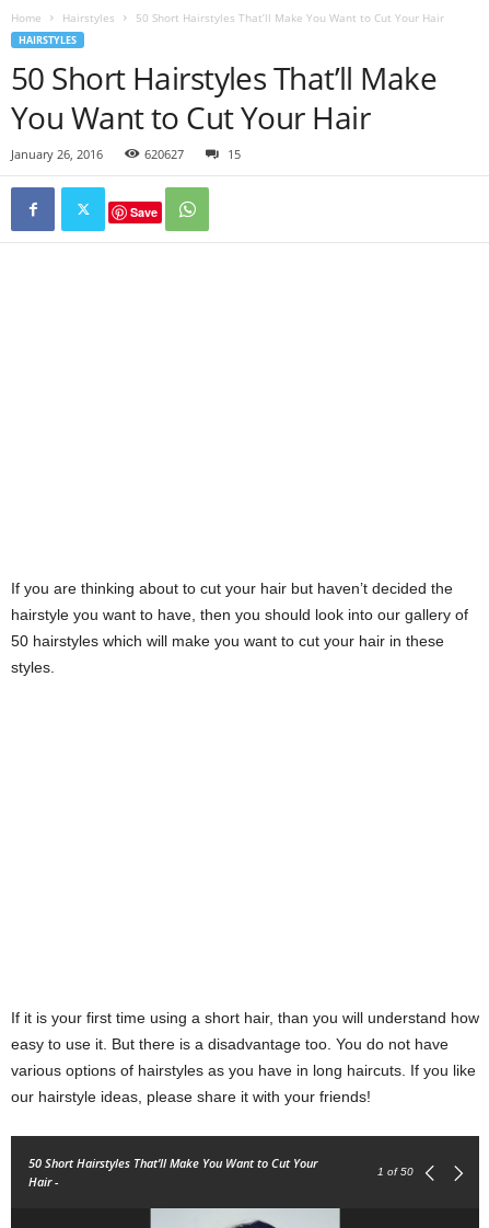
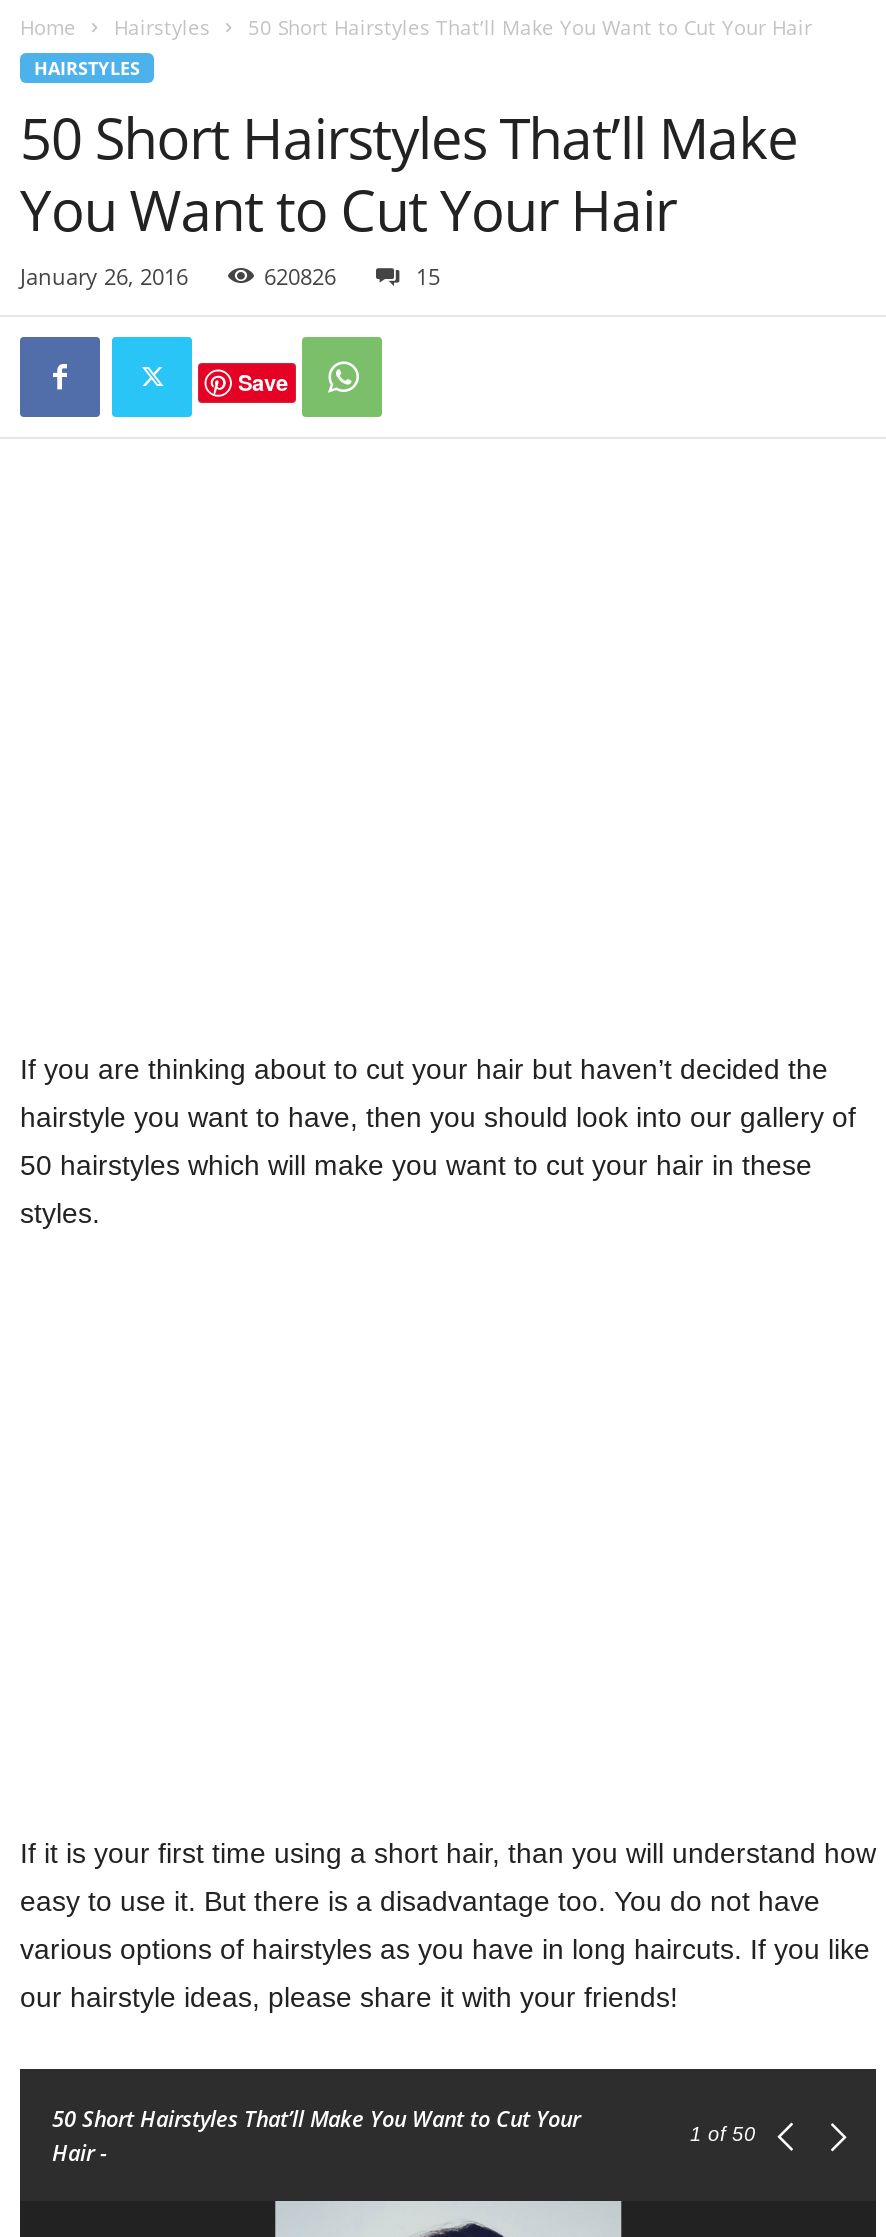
[144,146,184,162] 620627 -> [264,261,336,291] 620826

